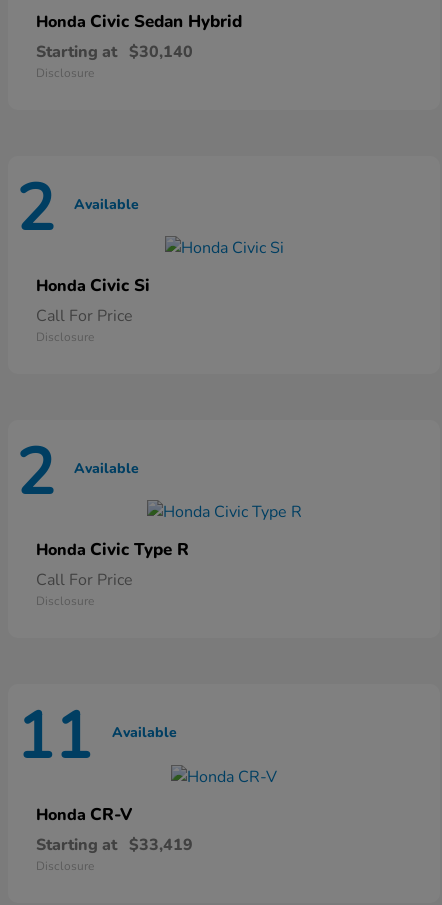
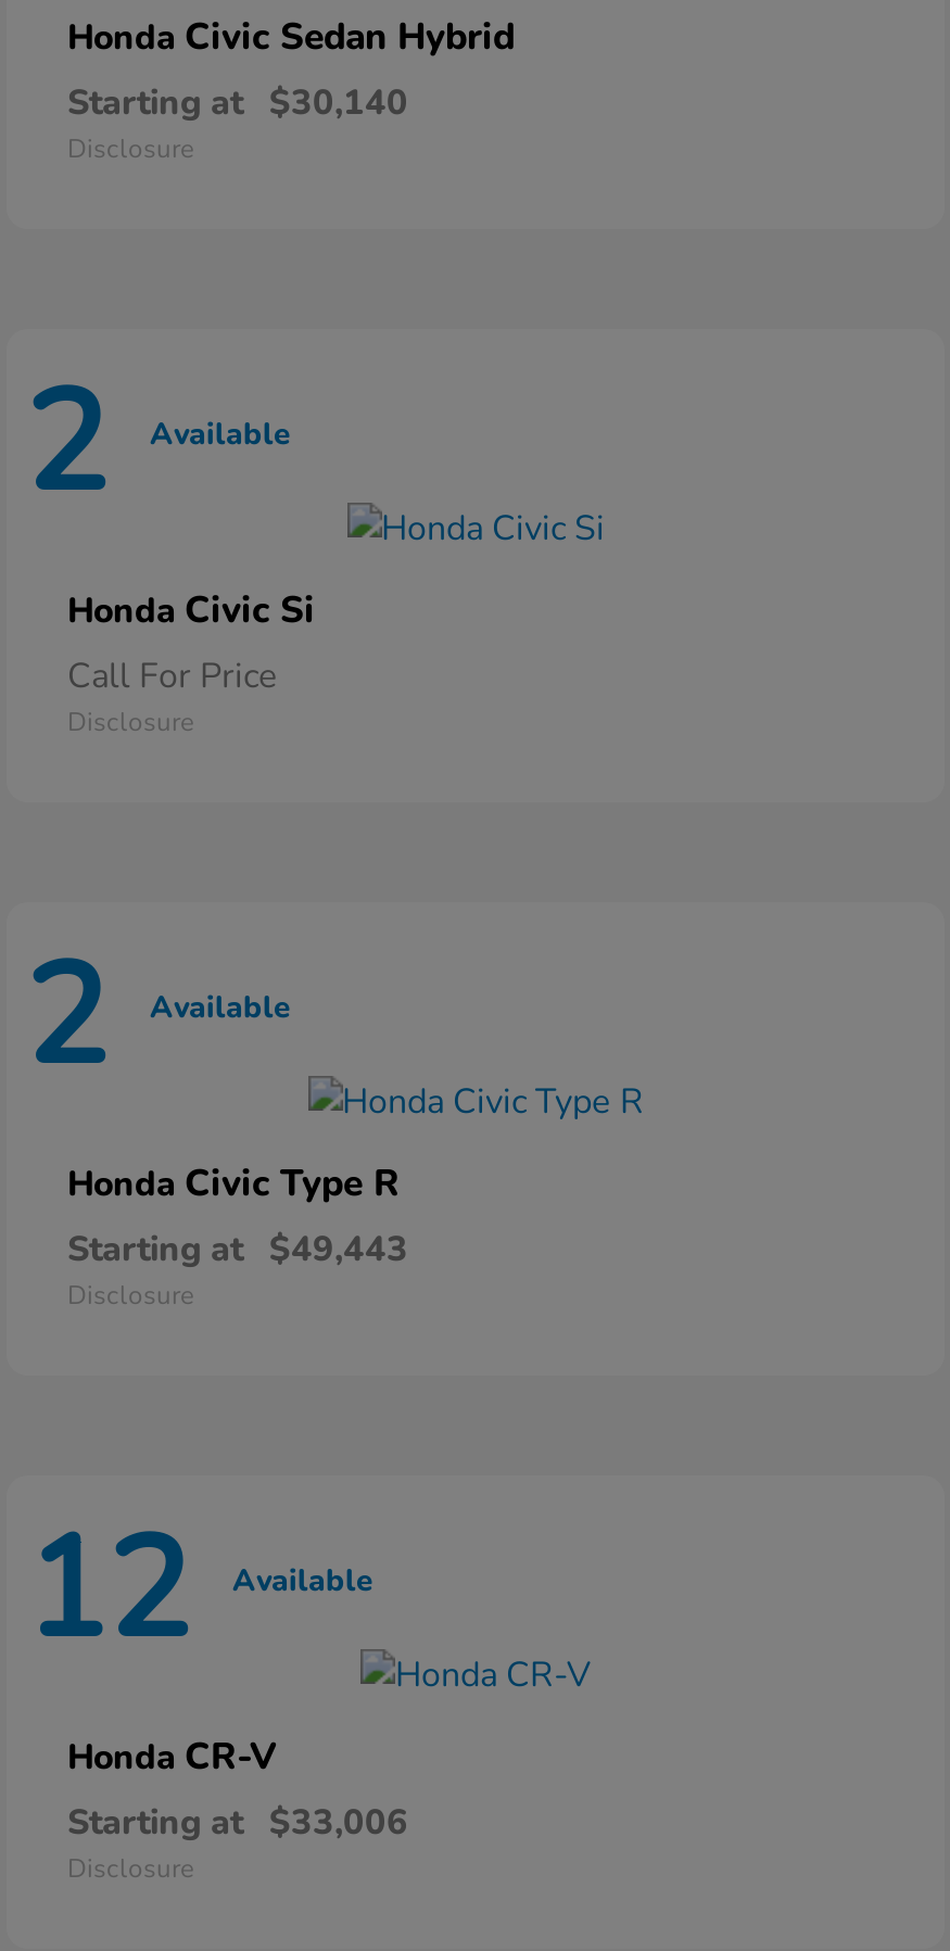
[36,569,133,591] Call For Price -> [67,1227,408,1274] Starting at $49,443
[16,693,177,781] 11 Available -> [24,1495,373,1686] 12 Available
[36,833,193,855] Starting at $33,419 -> [67,1800,408,1848] Starting at $33,006

